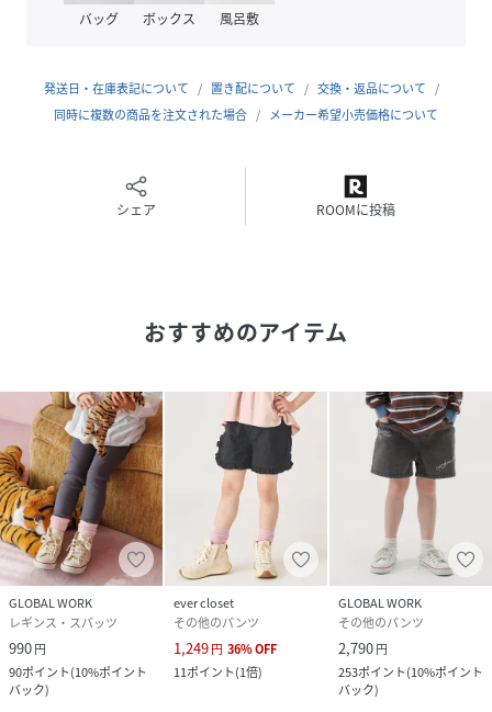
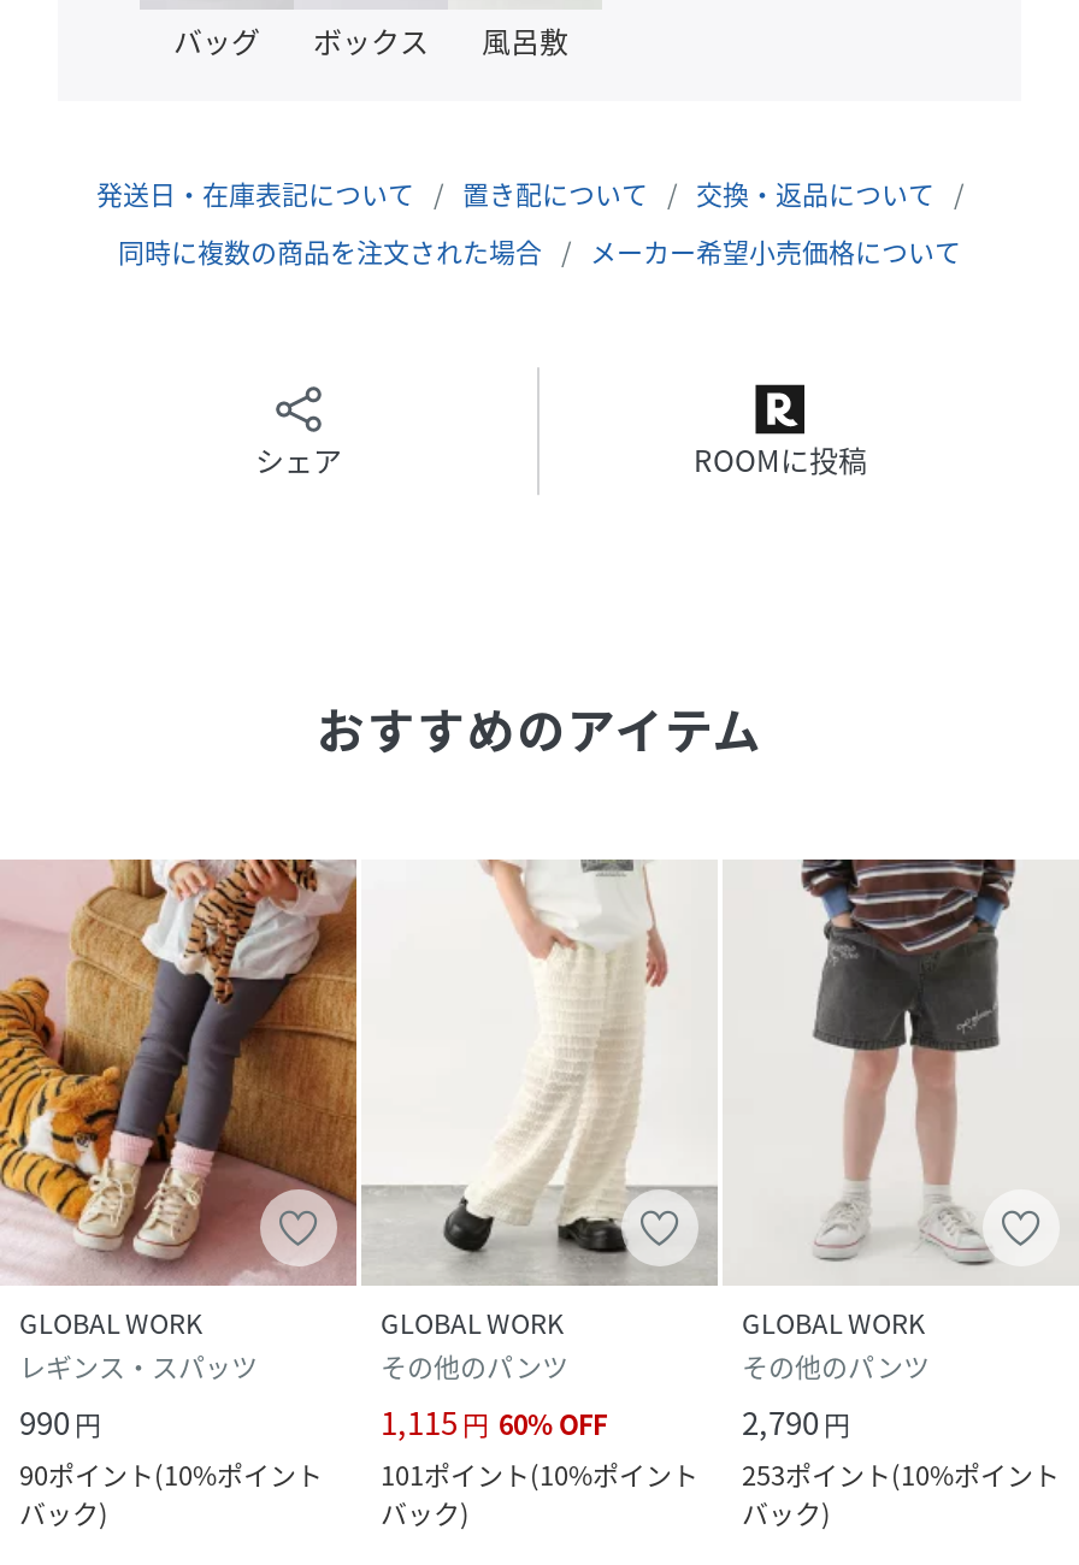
[166,392,325,613] [image] | ever closet -> [361,860,715,1344] [image] | GLOBAL WORK
[174,638,277,682] 1,249 円 36% OFF | 11ポイント(1倍) -> [381,1400,698,1535] 1,115 円 60% OFF | 101ポイント(10%ポイント | バック)

